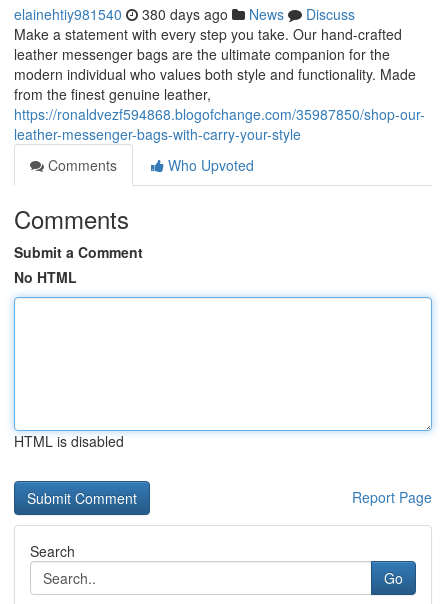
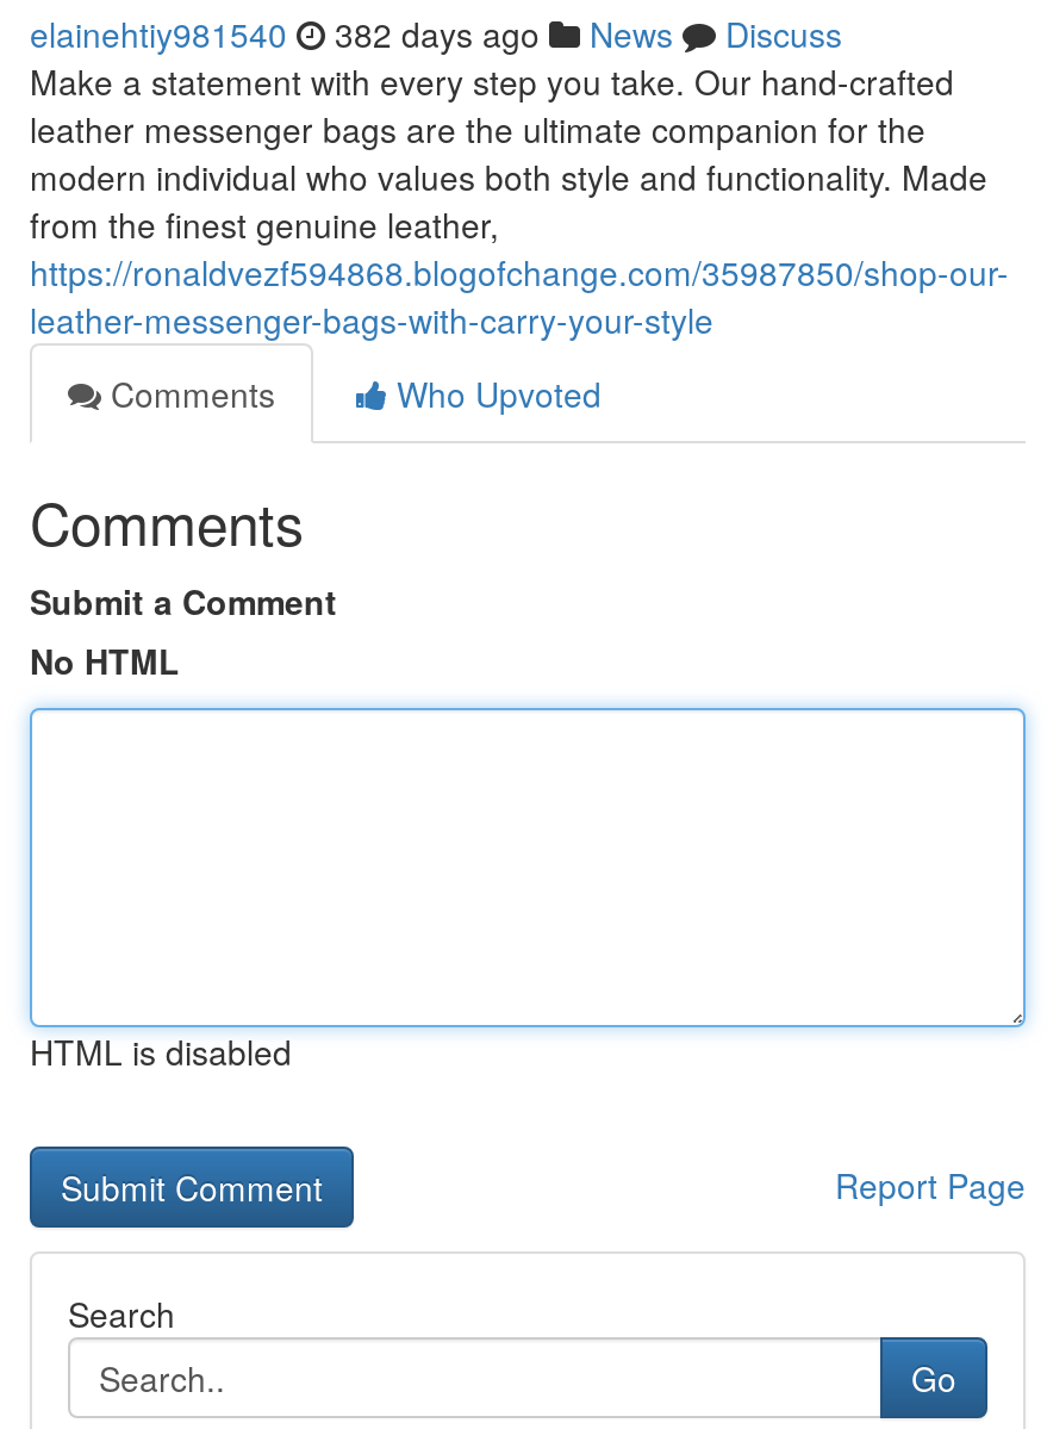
[14,4,355,24] elainehtiy981540 380 days ago News Discuss -> [30,10,842,57] elainehtiy981540 382 days ago News Discuss

